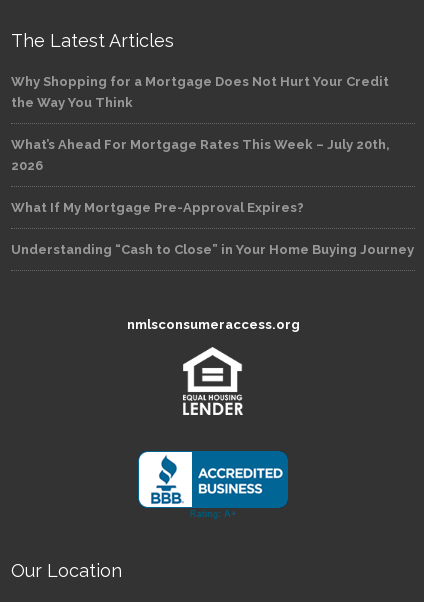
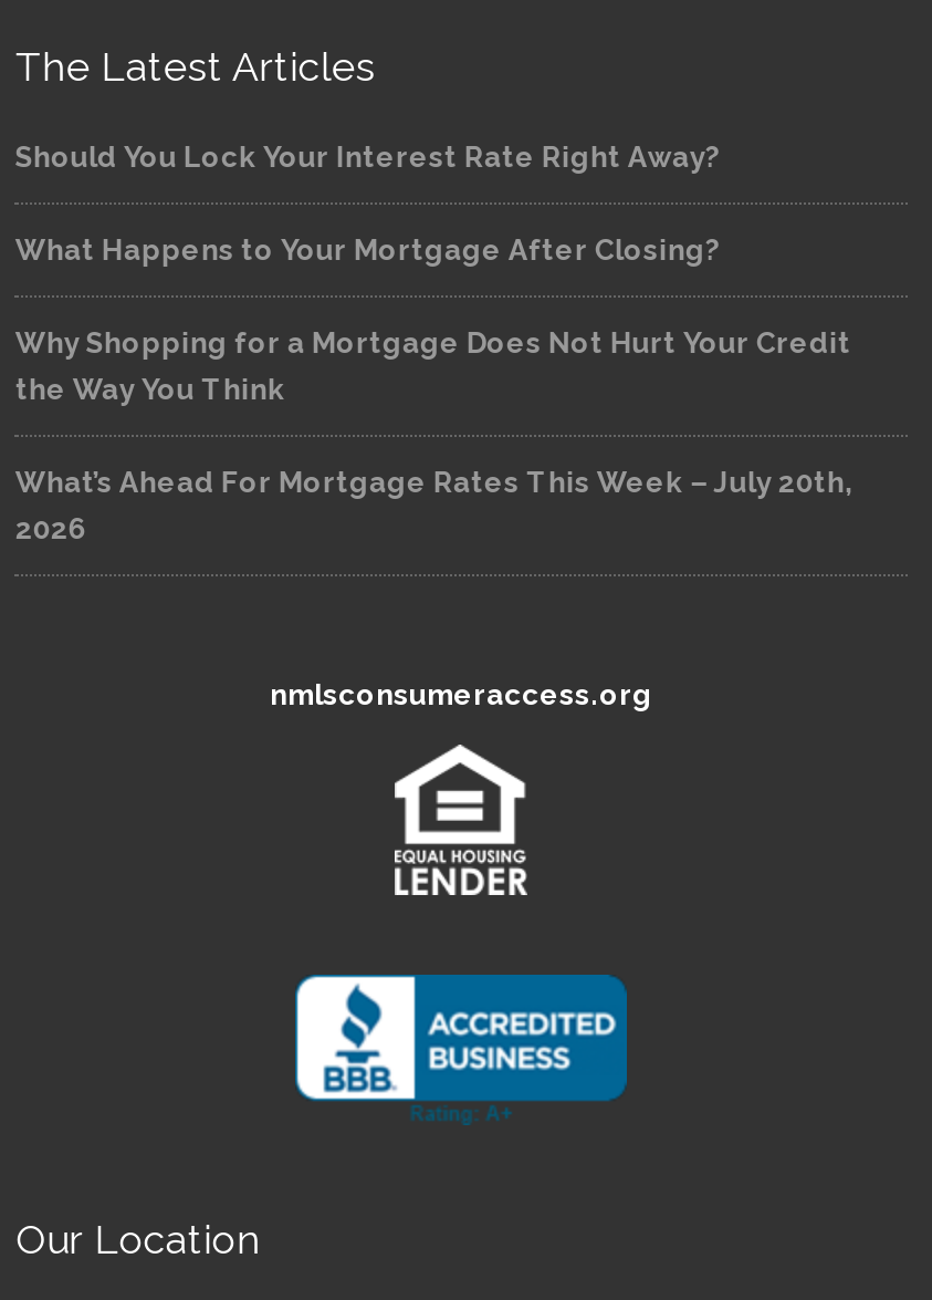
none -> [15,140,721,266] Should You Lock Your Interest Rate Right Away? | What Happens to Your Mortgage After Closing?
moved [11,74,390,173] -> [15,326,853,545]: Why Shopping for a Mortgage Does Not Hurt Your Credit | the Way You Think | What’s Ahead For Mortgage Rates This Week – July 20th, | 2026
[11,200,414,257] What If My Mortgage Pre-Approval Expires? | Understanding “Cash to Close” in Your Home Buying Journey -> none

